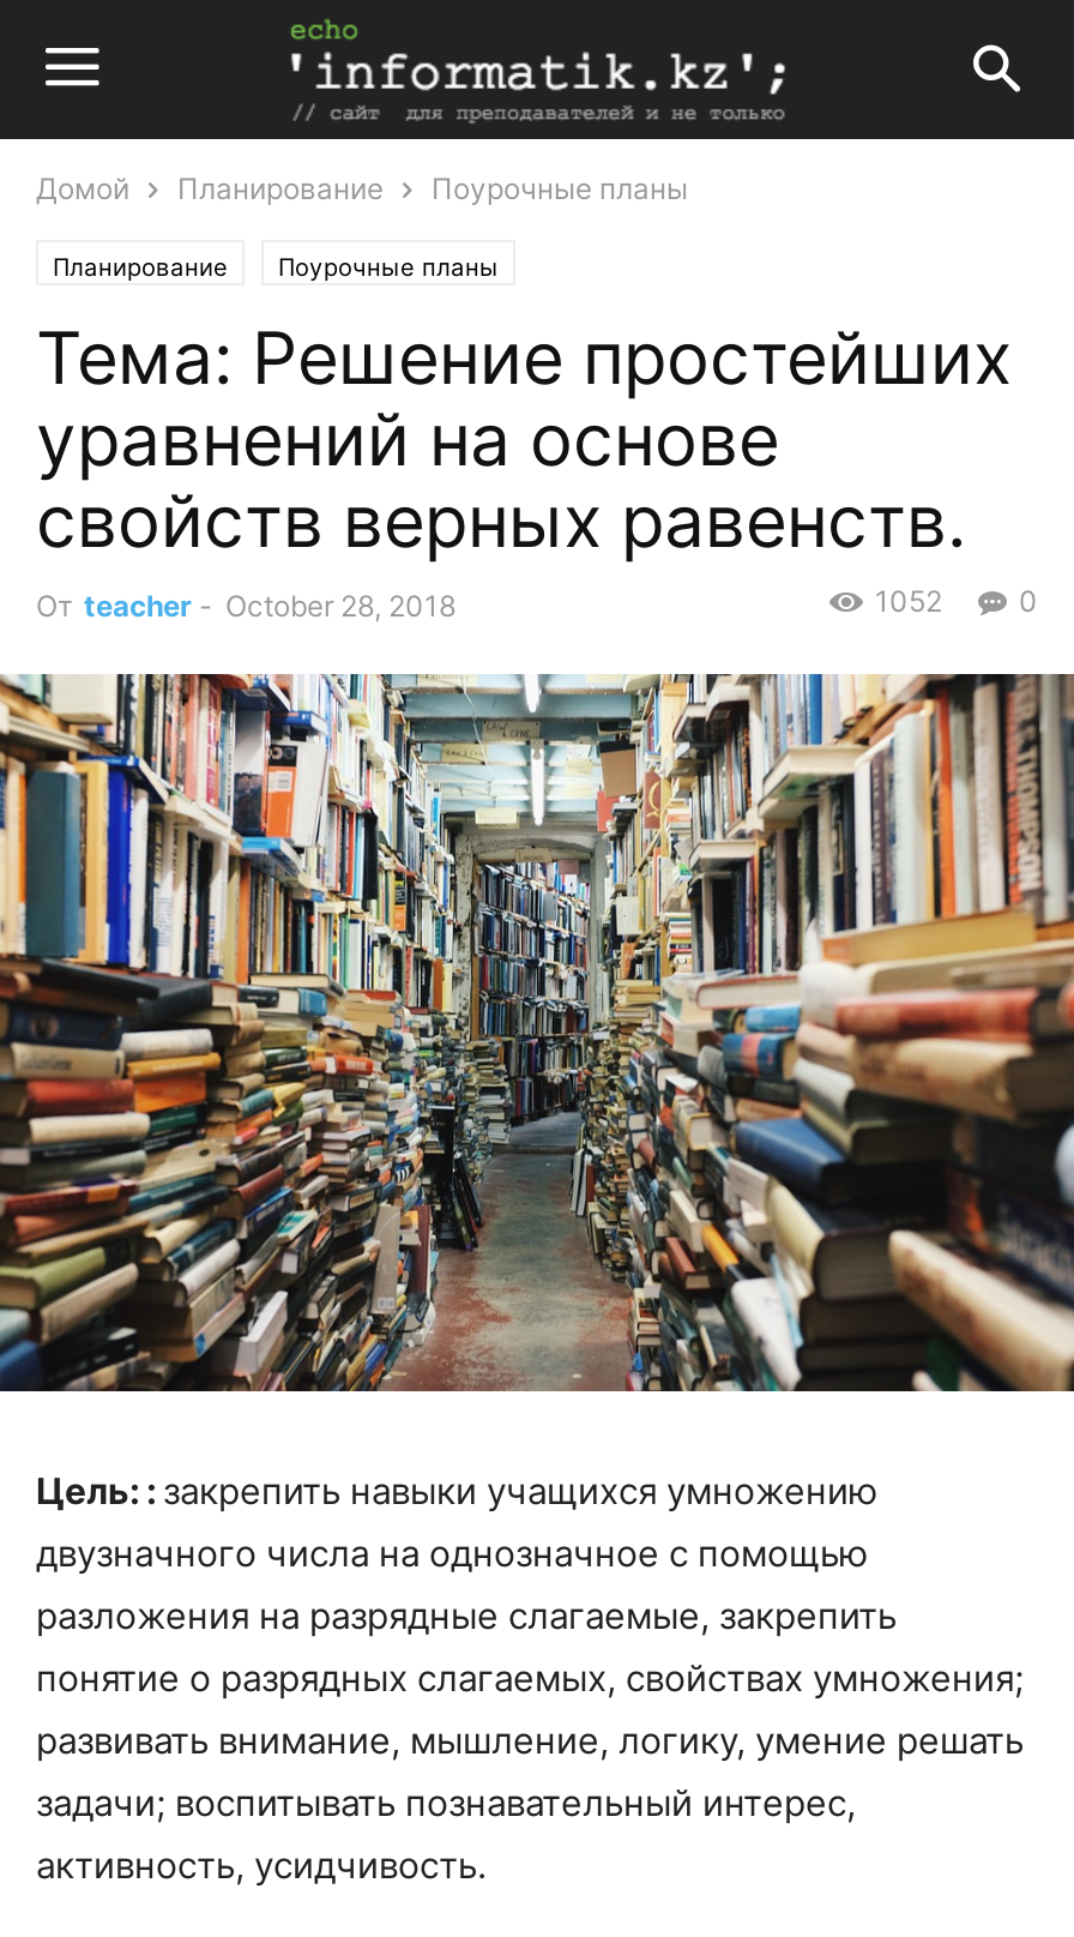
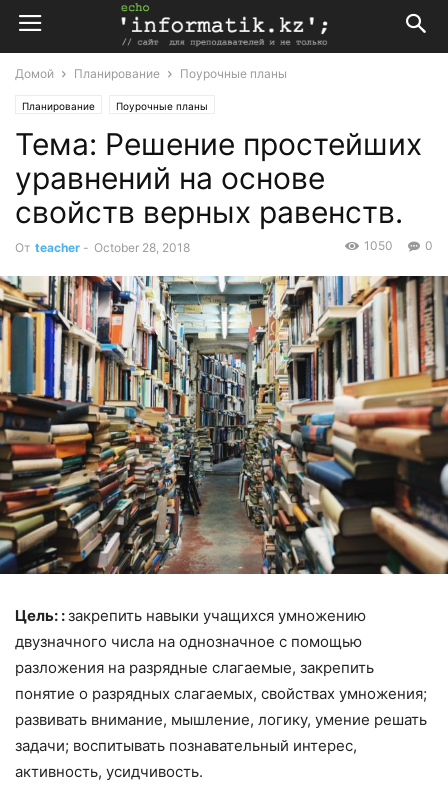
[875,583,942,619] 1052 -> [364,238,393,253] 1050

